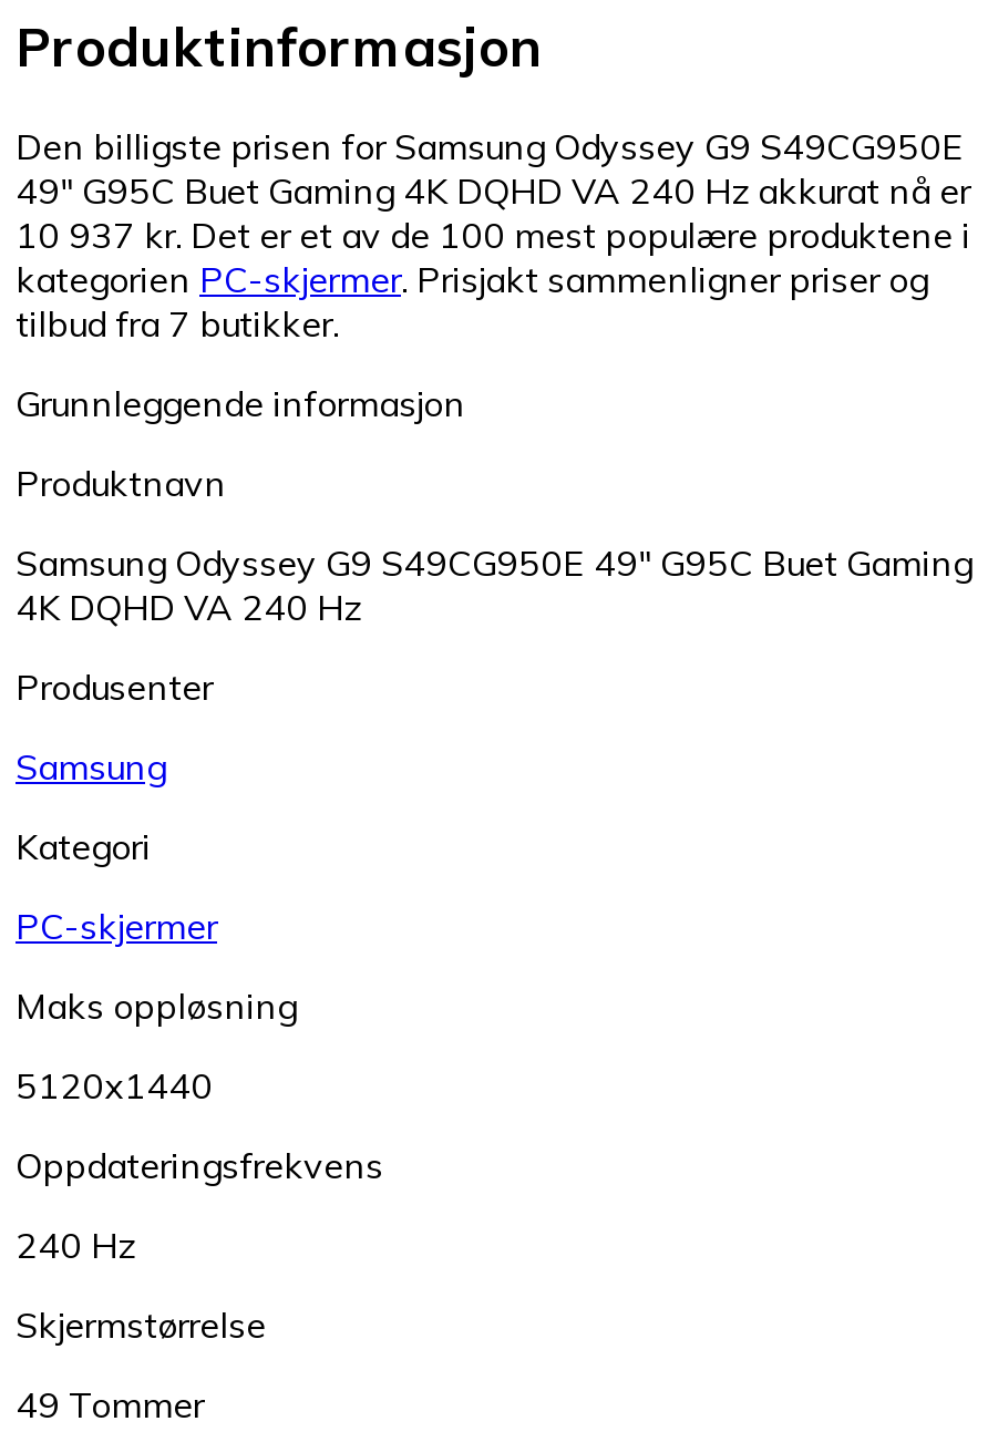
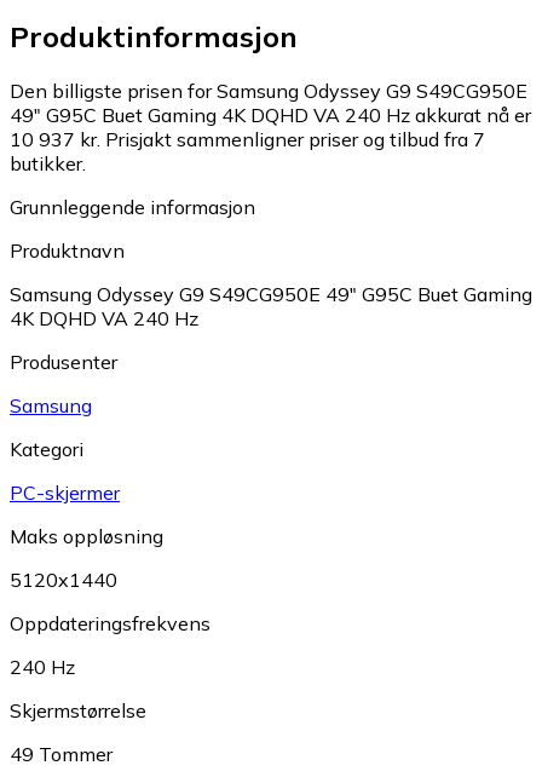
[16,213,970,346] 10 937 kr. Det er et av de 100 mest populære produktene i | kategorien PC-skjermer. Prisjakt sammenligner priser og | tilbud fra 7 butikker. -> [10,127,485,176] 10 937 kr. Prisjakt sammenligner priser og tilbud fra 7 | butikker.

